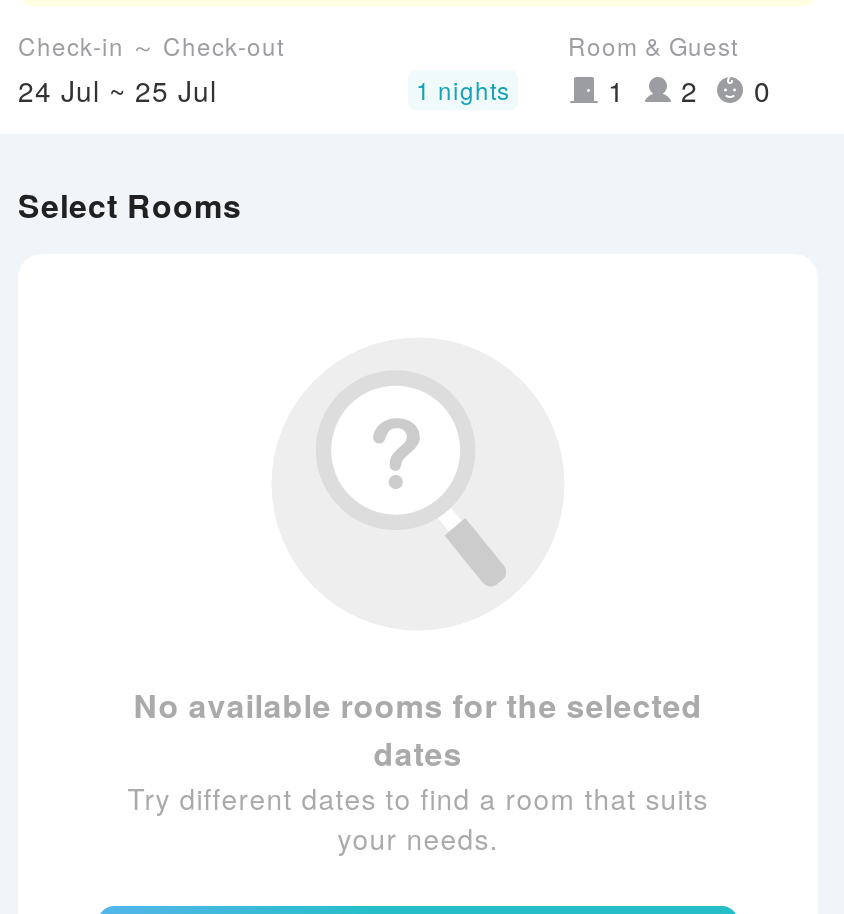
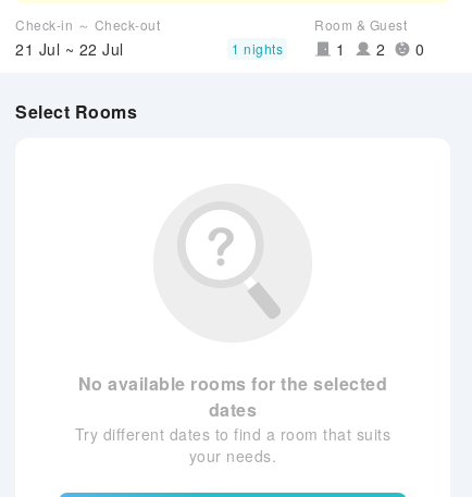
[18,70,217,110] 24 Jul ~ 25 Jul -> [15,38,123,60] 21 Jul ~ 22 Jul

